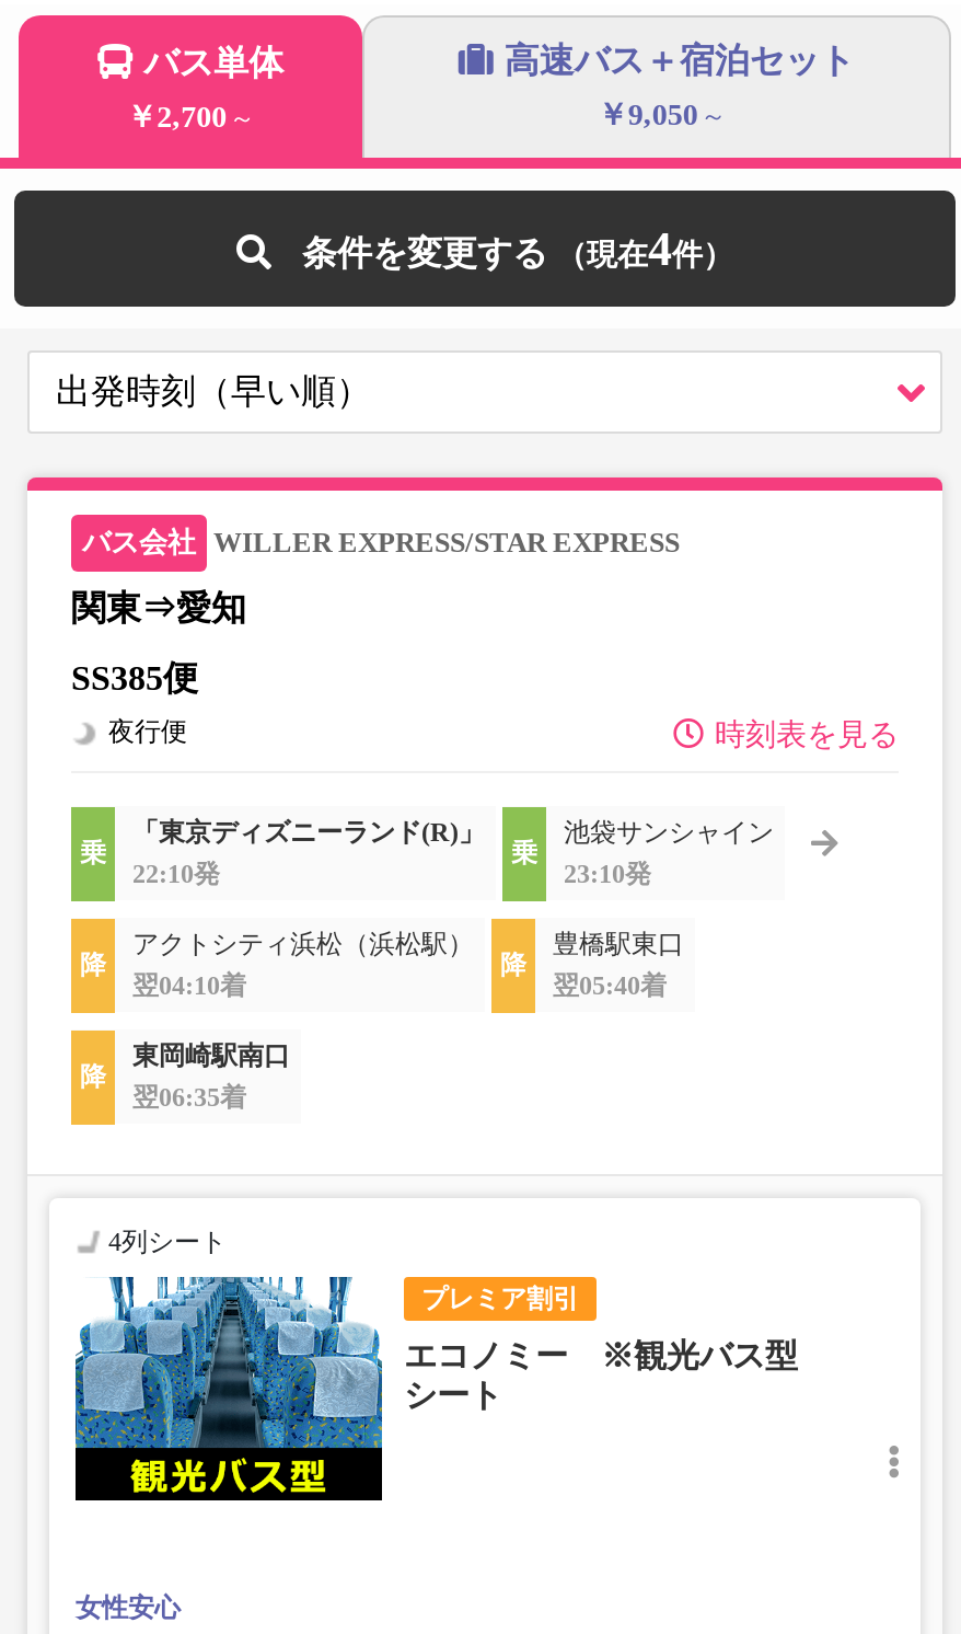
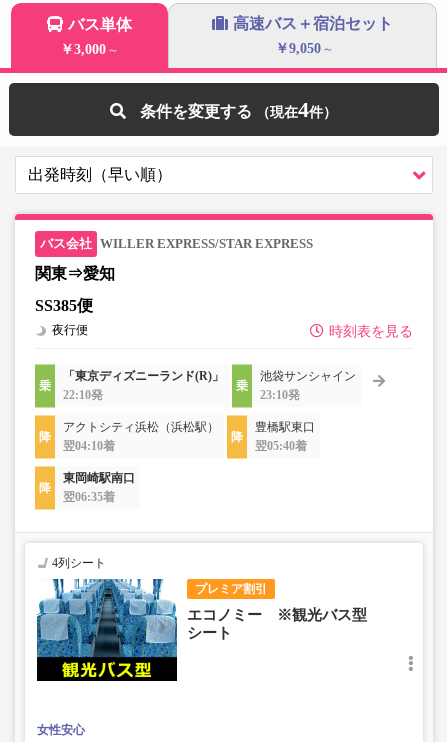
[126,100,255,133] ￥2,700～ -> [60,41,119,56] ￥3,000～

